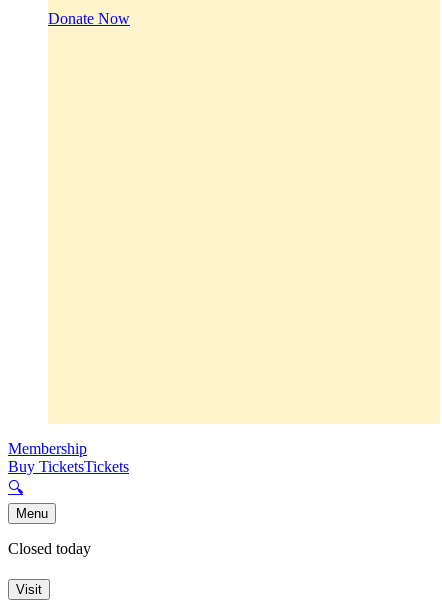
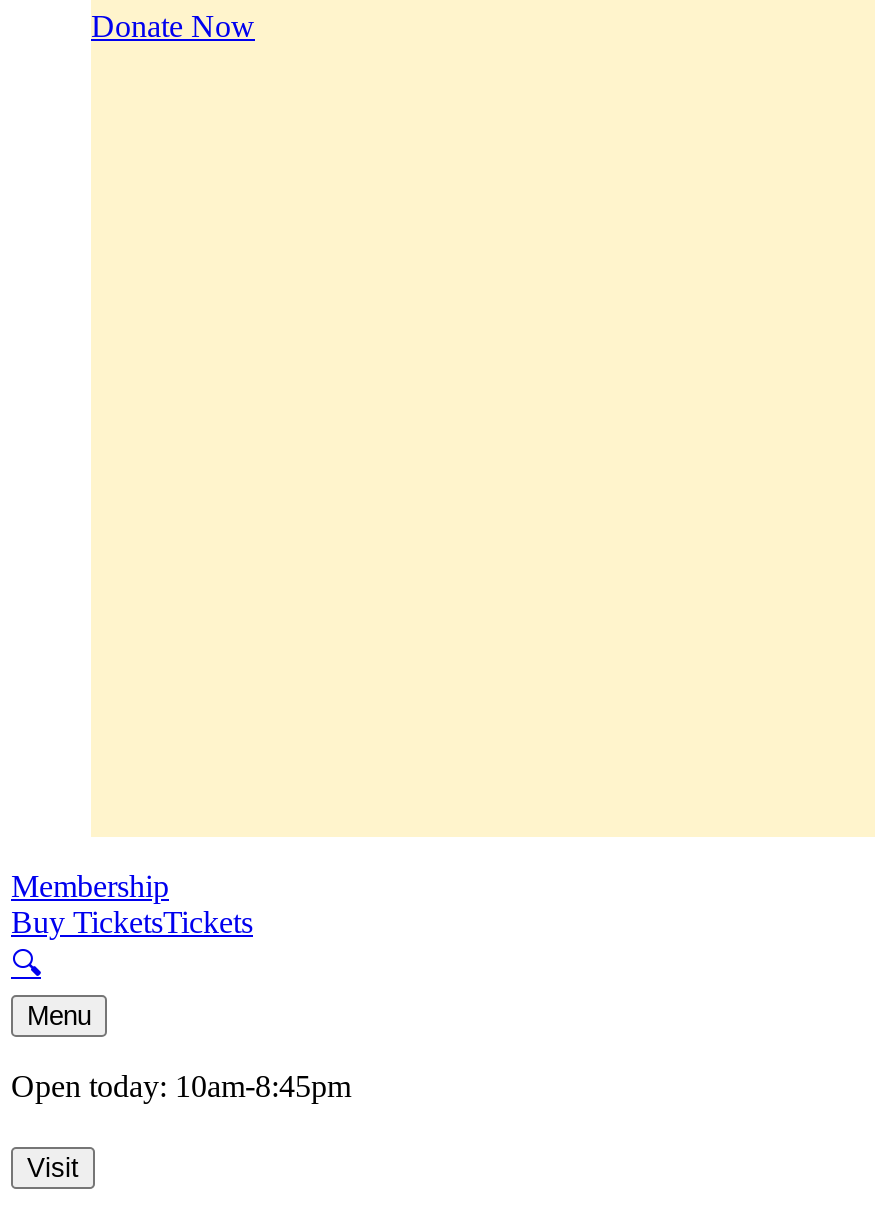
[8,540,91,557] Closed today -> [11,1070,351,1104] Open today: 10am-8:45pm

